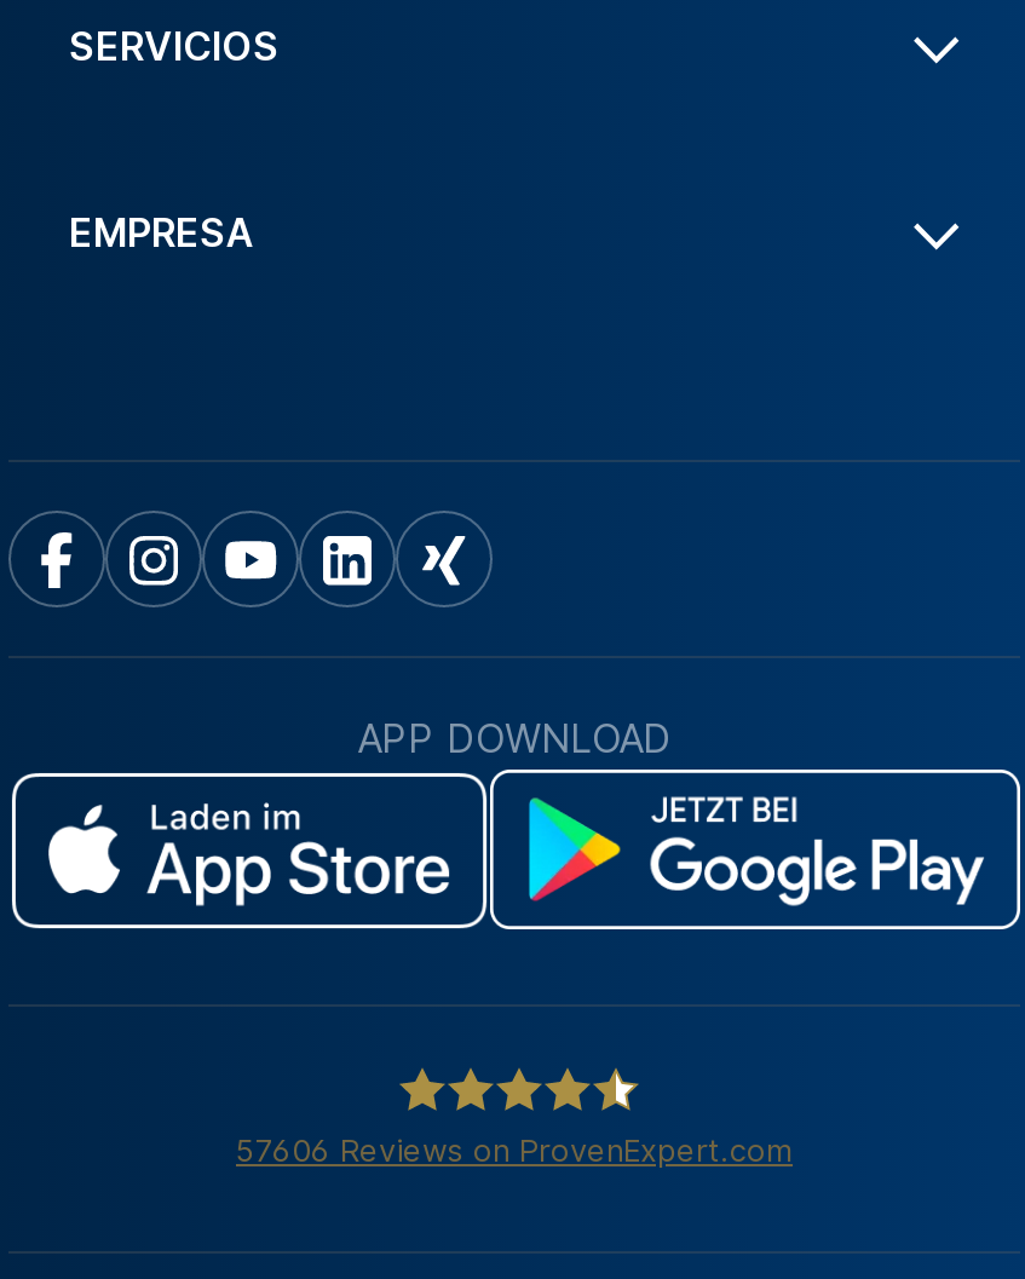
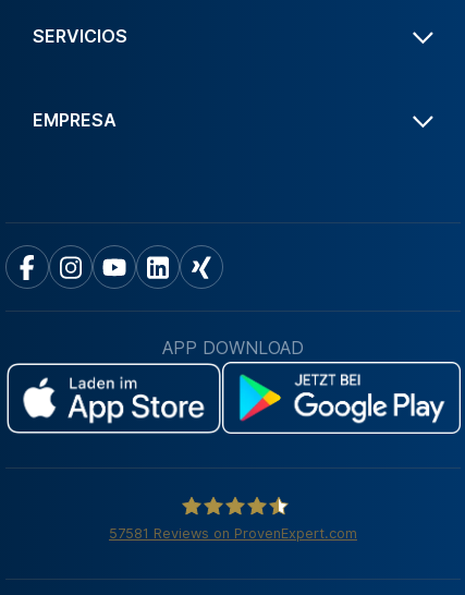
[236,1132,793,1168] 57606 Reviews on ProvenExpert.com -> [109,525,357,541] 57581 Reviews on ProvenExpert.com

